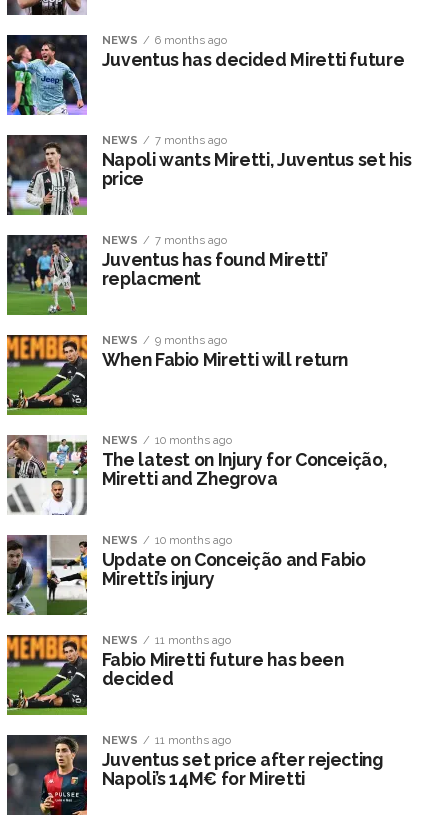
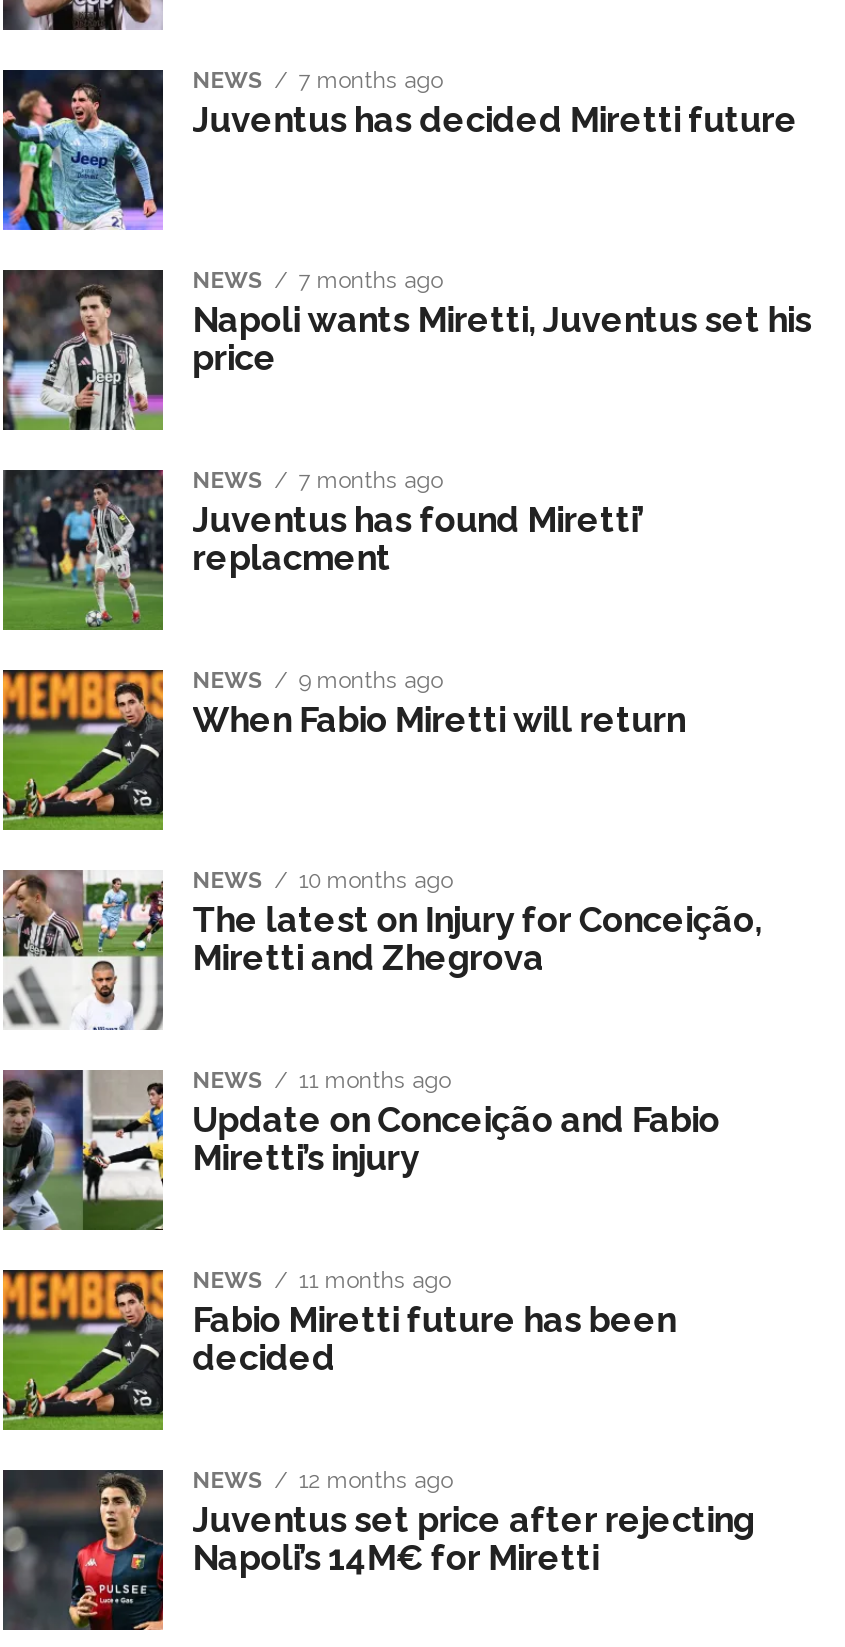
[102,33,227,47] NEWS 6 months ago -> [192,66,442,94] NEWS 7 months ago
[102,533,232,547] NEWS 10 months ago -> [192,1066,450,1094] NEWS 11 months ago
[102,733,231,747] NEWS 11 months ago -> [192,1466,452,1494] NEWS 12 months ago

